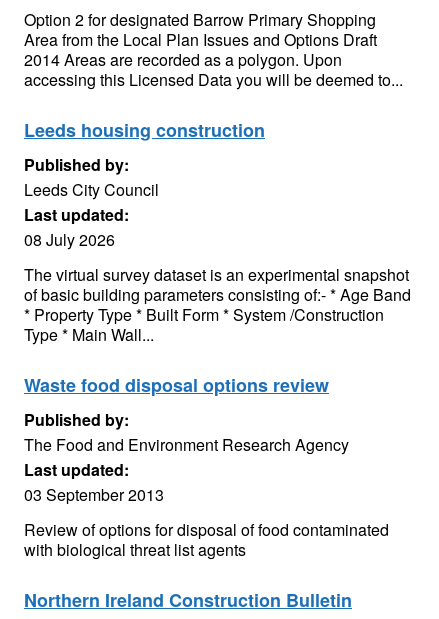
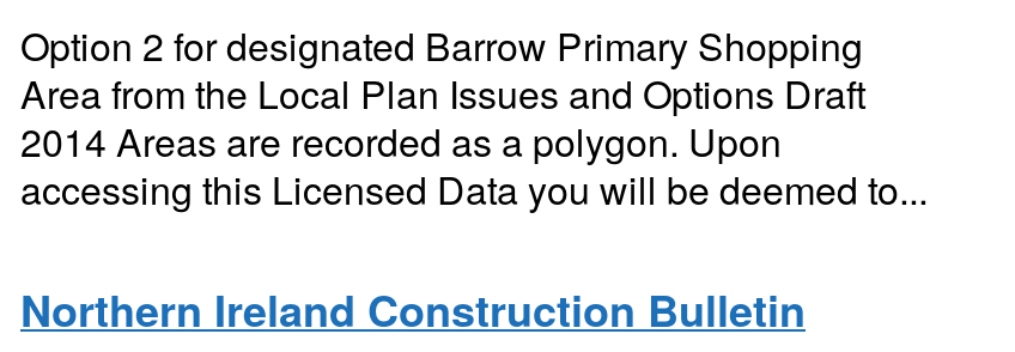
[24,117,411,561] Leeds housing construction | Published by: | Leeds City Council | Last updated: | 08 July 2026 | The virtual survey dataset is an experimental snapshot | of basic building parameters consisting of:- * Age Band | * Property Type * Built Form * System /Construction | Type * Main Wall... | Waste food disposal options review | Published by: | The Food and Environment Research Agency | Last updated: | 03 September 2013 | Review of options for disposal of food contaminated | with biological threat list agents -> none

